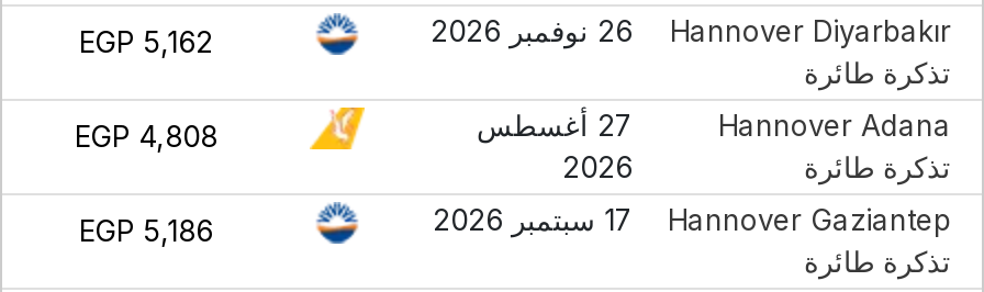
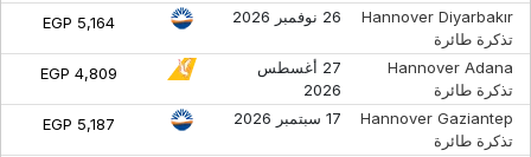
[79,25,213,60] EGP 5,162 -> [43,13,115,32] EGP 5,164
[75,119,217,154] EGP 4,808 -> [40,64,117,83] EGP 4,809
[79,214,213,249] EGP 5,186 -> [43,115,115,134] EGP 5,187

